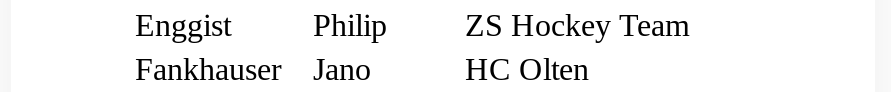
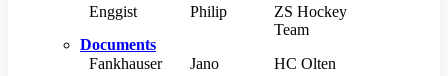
none -> [80,36,156,53] Documents

